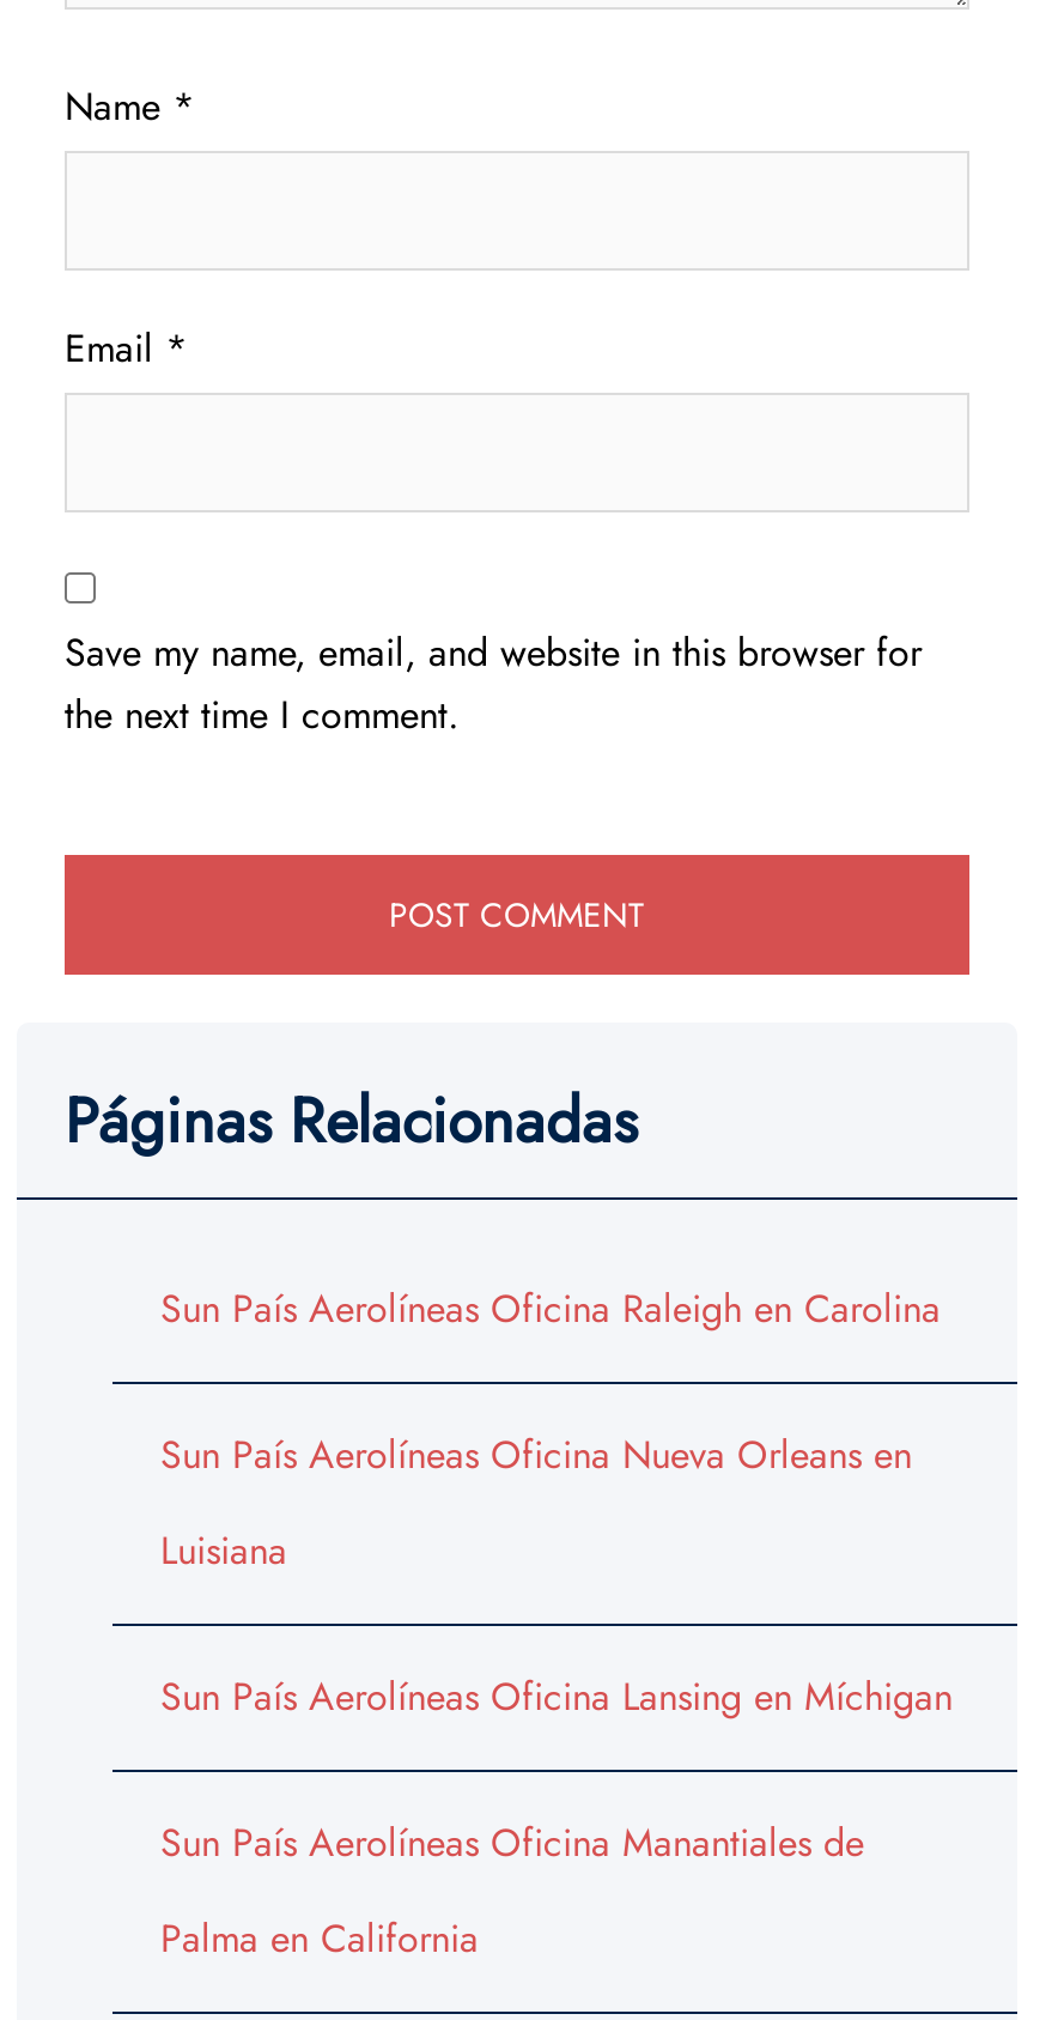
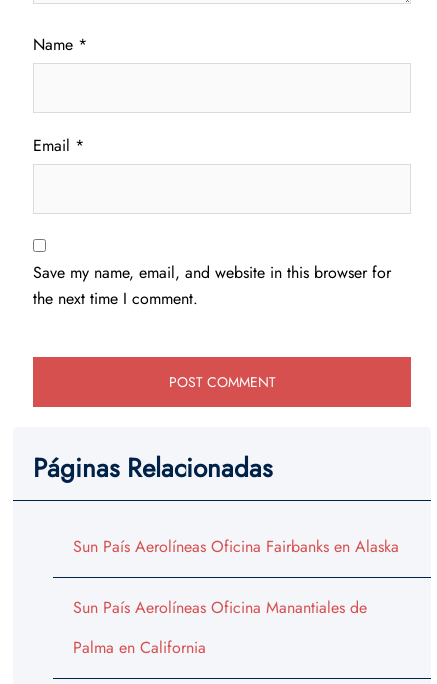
[160,1282,953,1725] Sun País Aerolíneas Oficina Raleigh en Carolina | Sun País Aerolíneas Oficina Nueva Orleans en | Luisiana | Sun País Aerolíneas Oficina Lansing en Míchigan -> [73,535,399,558] Sun País Aerolíneas Oficina Fairbanks en Alaska

